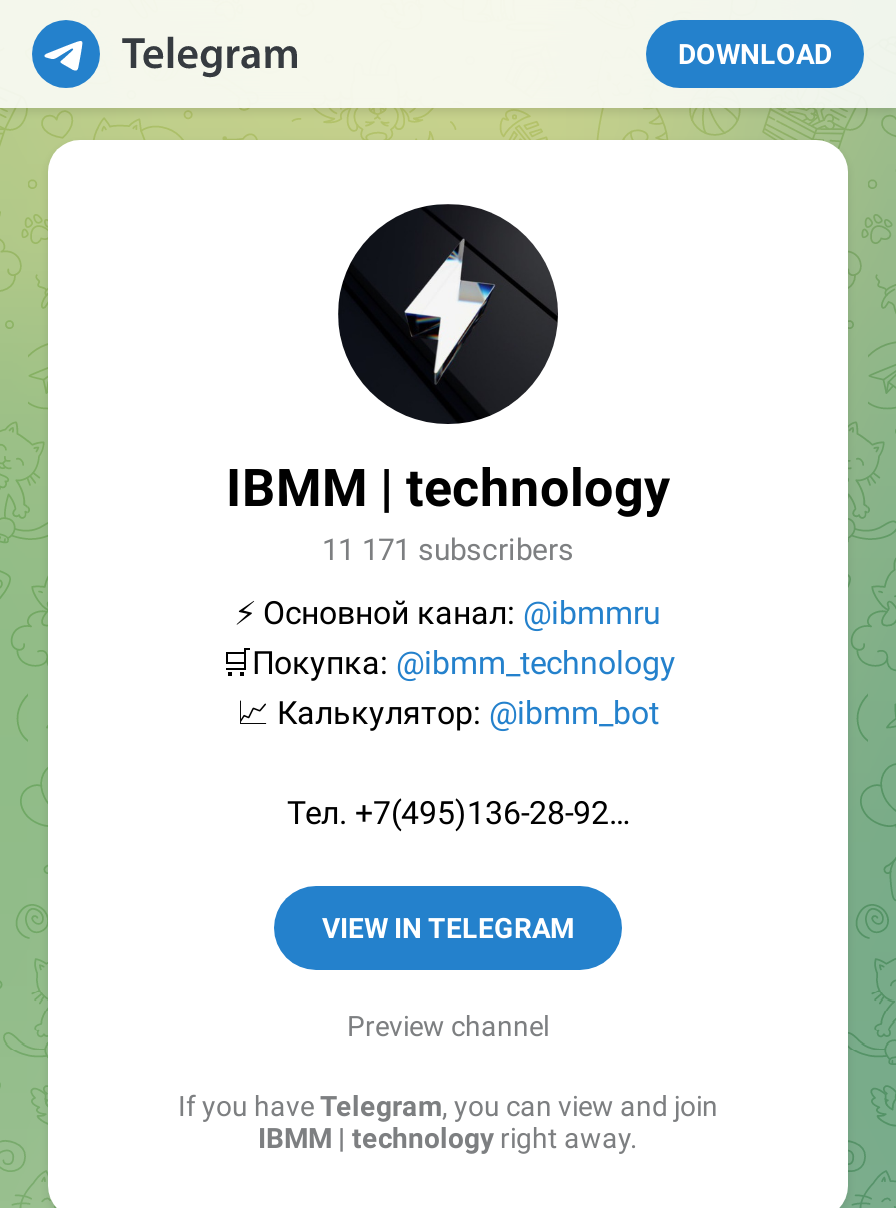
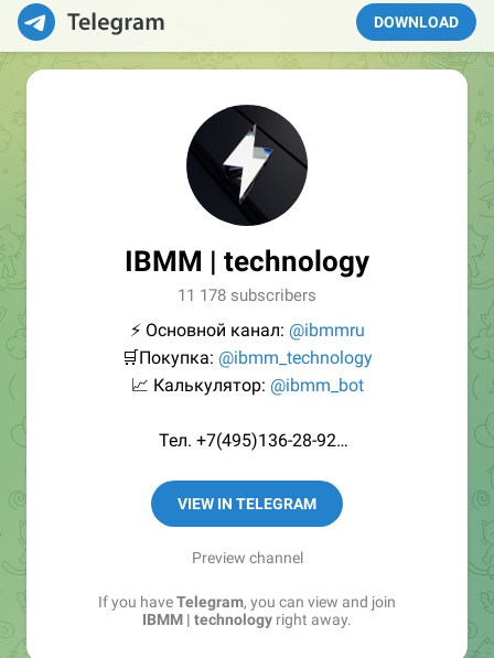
[322,532,574,568] 11 171 subscribers -> [178,285,316,305] 11 178 subscribers

